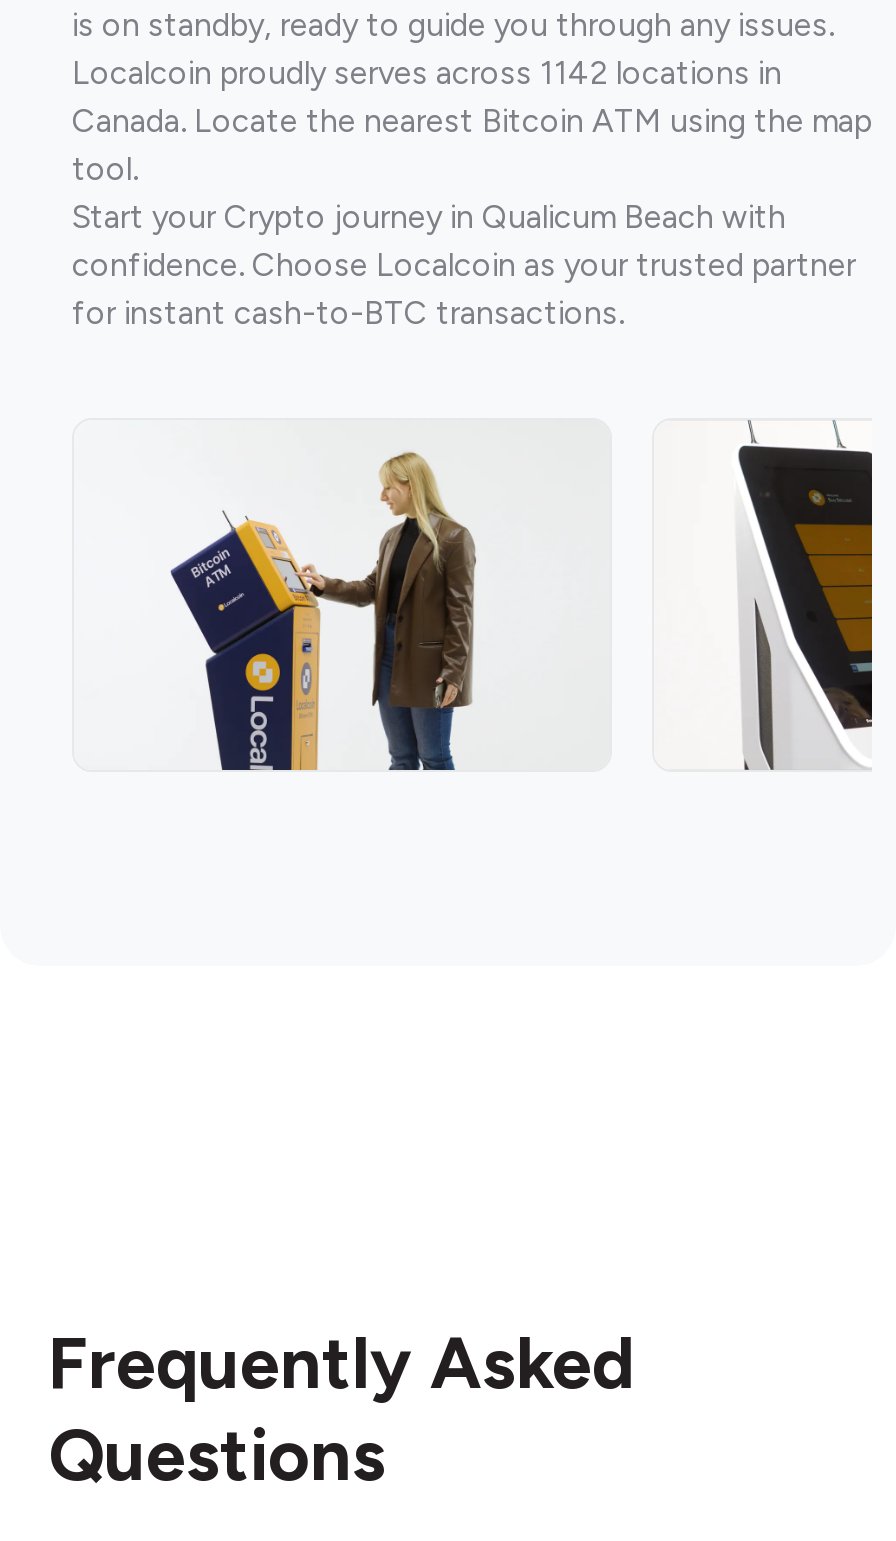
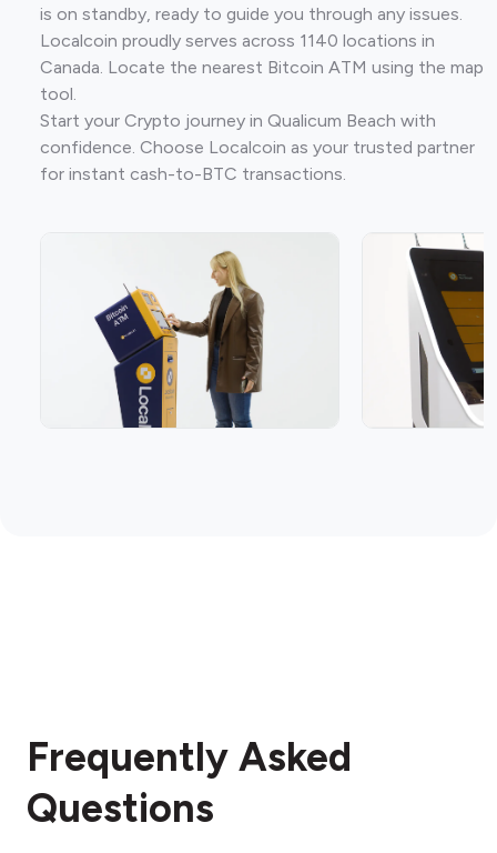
[72,54,782,92] Localcoin proudly serves across 1142 locations in -> [40,30,435,51] Localcoin proudly serves across 1140 locations in

